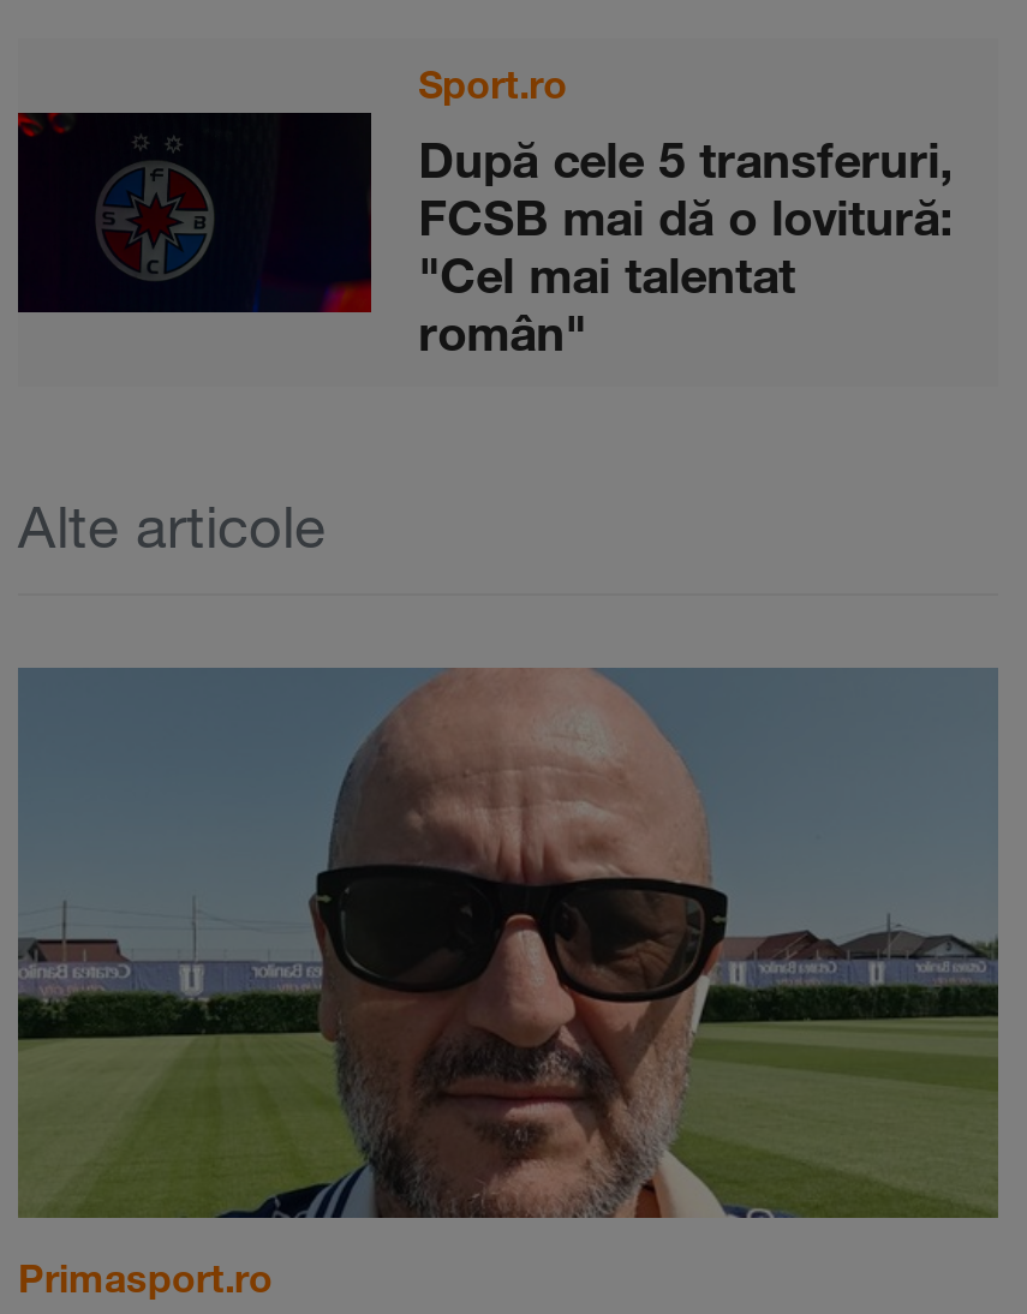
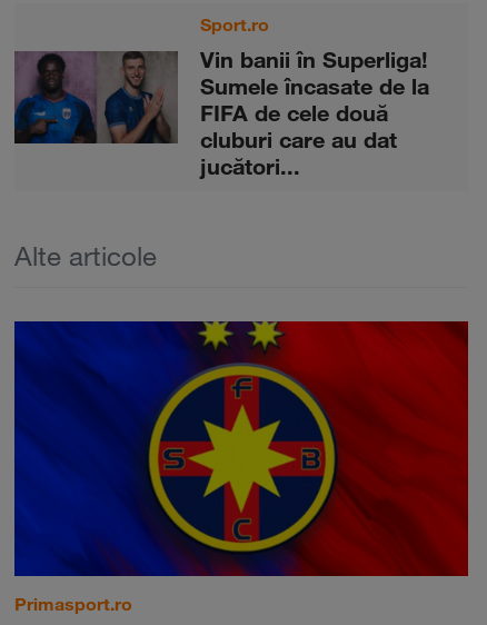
[16,111,954,363] [image] | După cele 5 transferuri, | FCSB mai dă o lovitură: | "Cel mai talentat | român" -> [13,46,429,180] [image] | Vin banii în Superliga! | Sumele încasate de la | FIFA de cele două | cluburi care au dat | jucători...
[16,665,1001,1220] [image] -> [13,320,469,577] [image]

